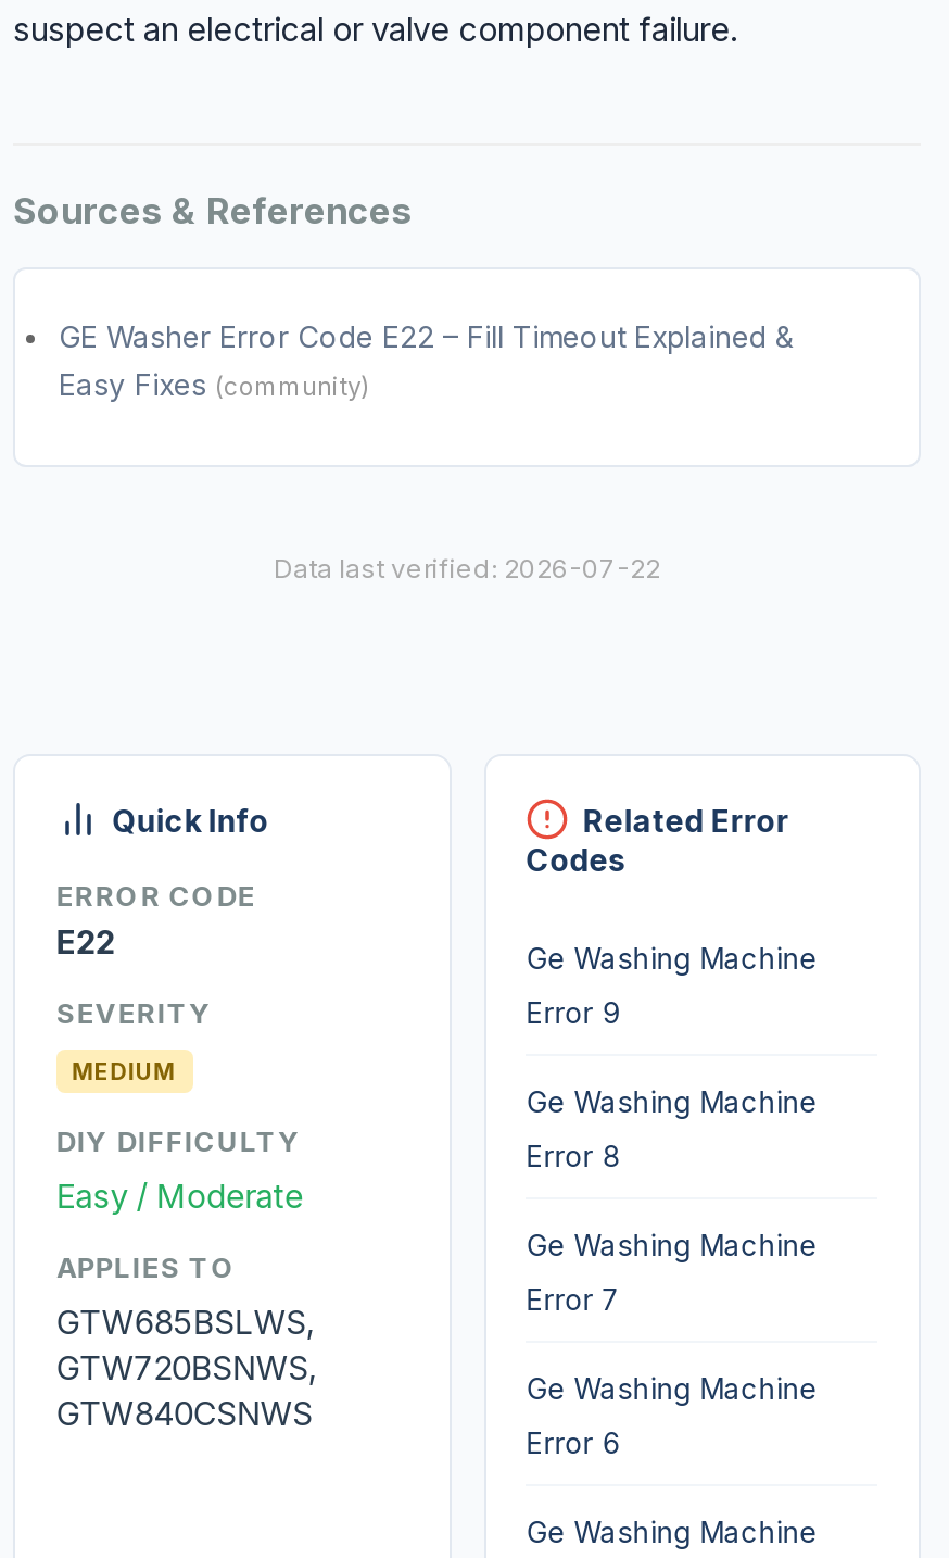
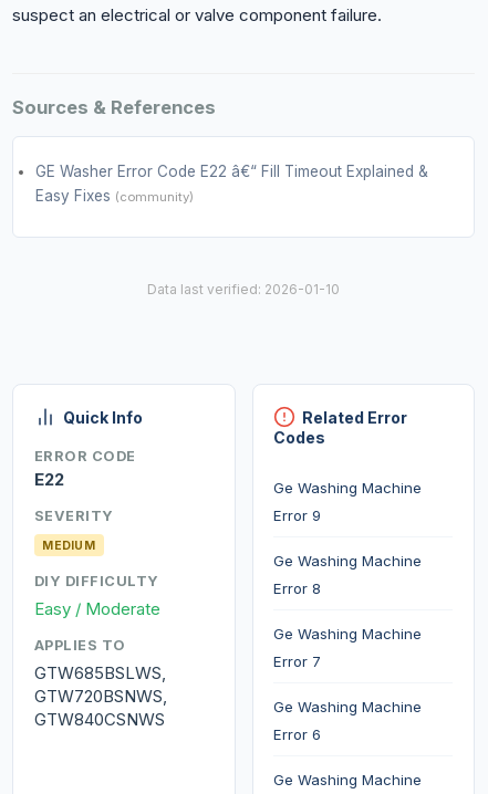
[59,320,795,355] GE Washer Error Code E22 – Fill Timeout Explained & -> [35,163,428,180] GE Washer Error Code E22 â€“ Fill Timeout Explained &
[274,553,660,585] Data last verified: 2026-07-22 -> [147,281,340,298] Data last verified: 2026-01-10

